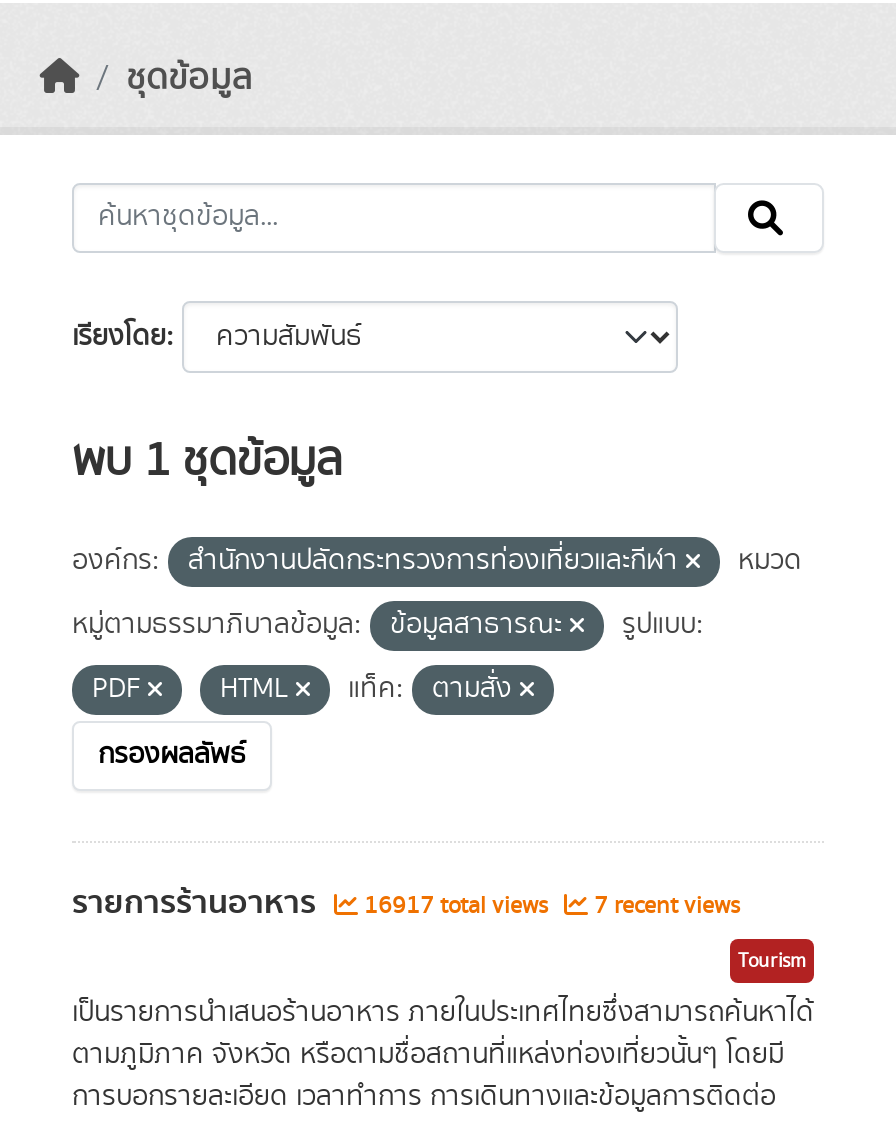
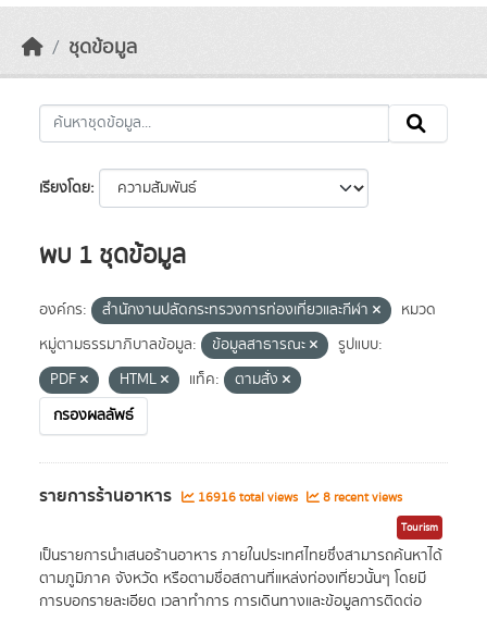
[358,889,554,923] 16917 total views -> [195,488,301,507] 16916 total views
[588,889,740,923] 7 recent views -> [320,488,402,507] 8 recent views

